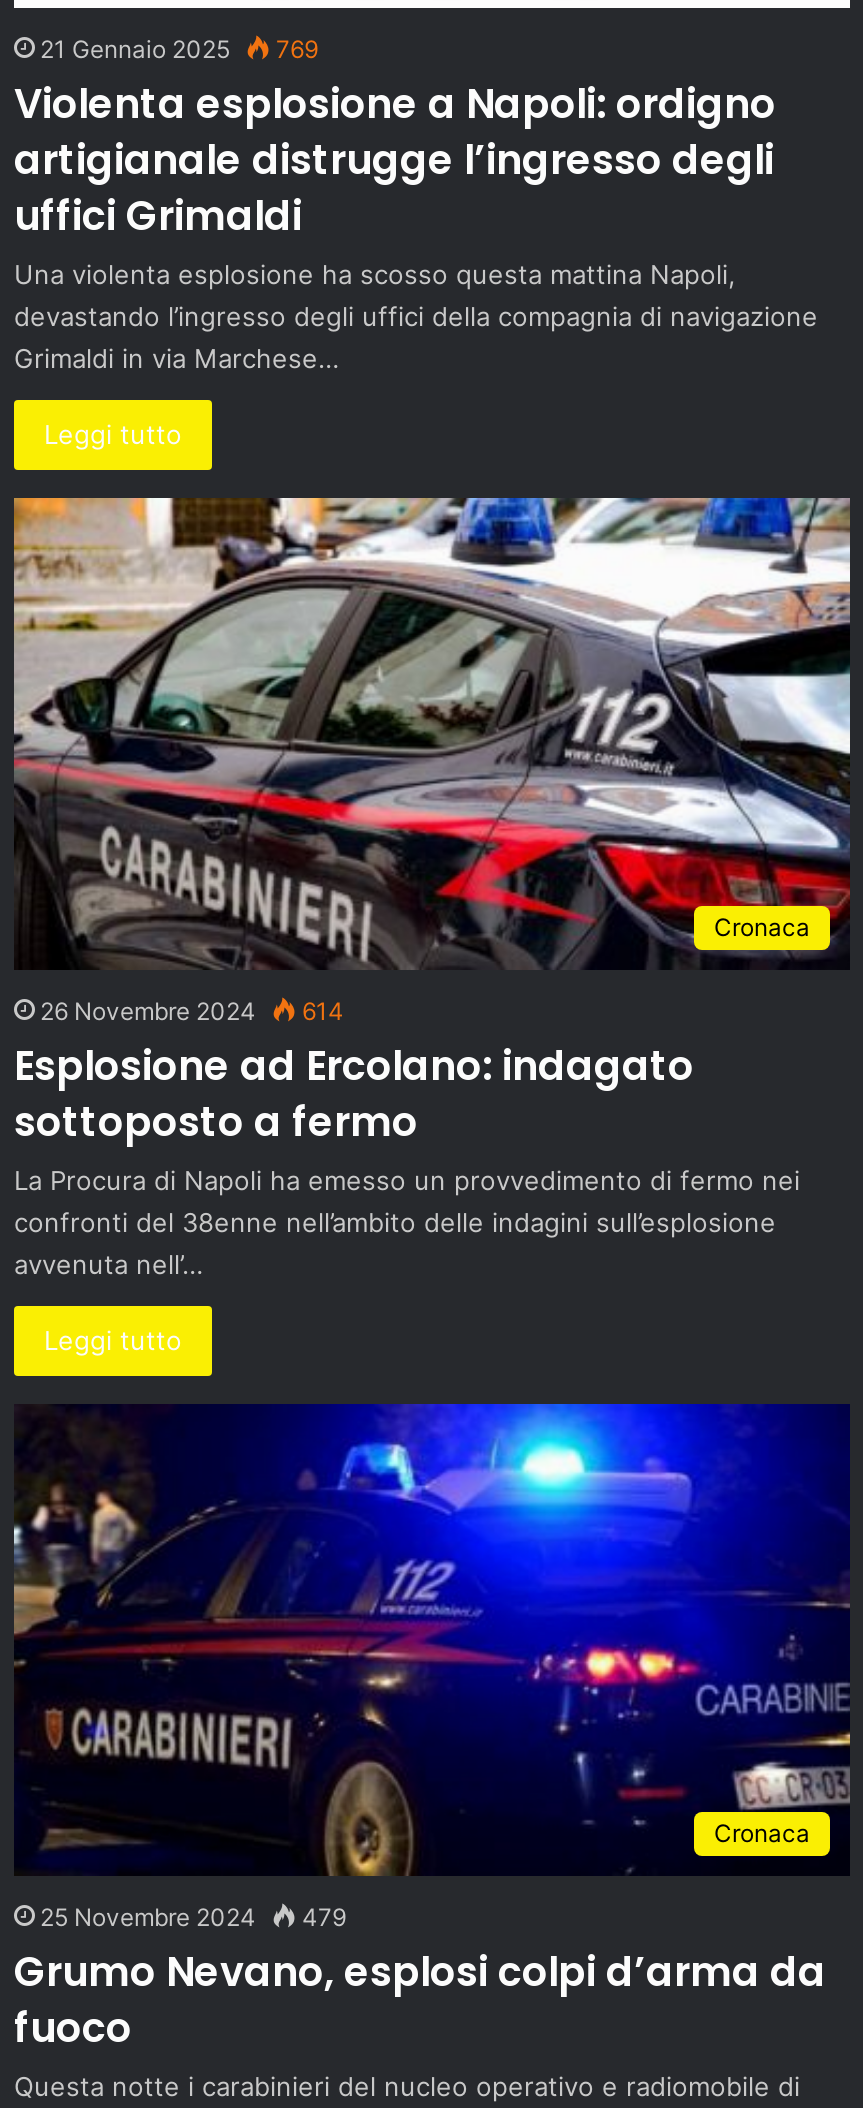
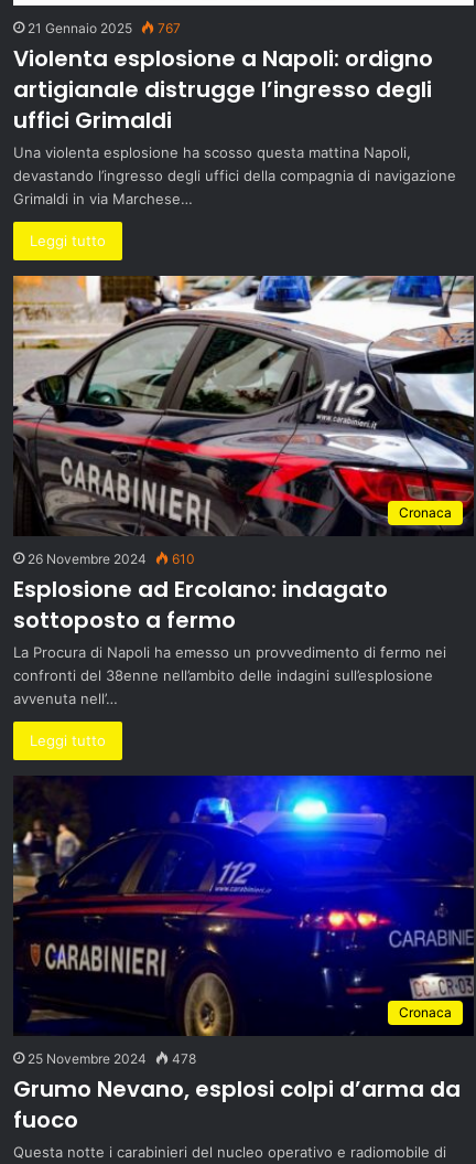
[40,35,318,65] 21 Gennaio 2025 769 -> [28,20,181,37] 21 Gennaio 2025 767
[40,996,344,1026] 26 Novembre 2024 614 -> [28,551,195,567] 26 Novembre 2024 610
[40,1902,346,1932] 25 Novembre 2024 479 -> [28,1050,196,1067] 25 Novembre 2024 478

